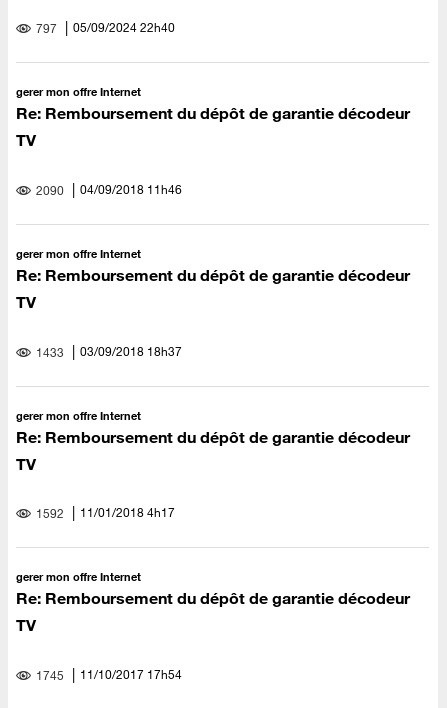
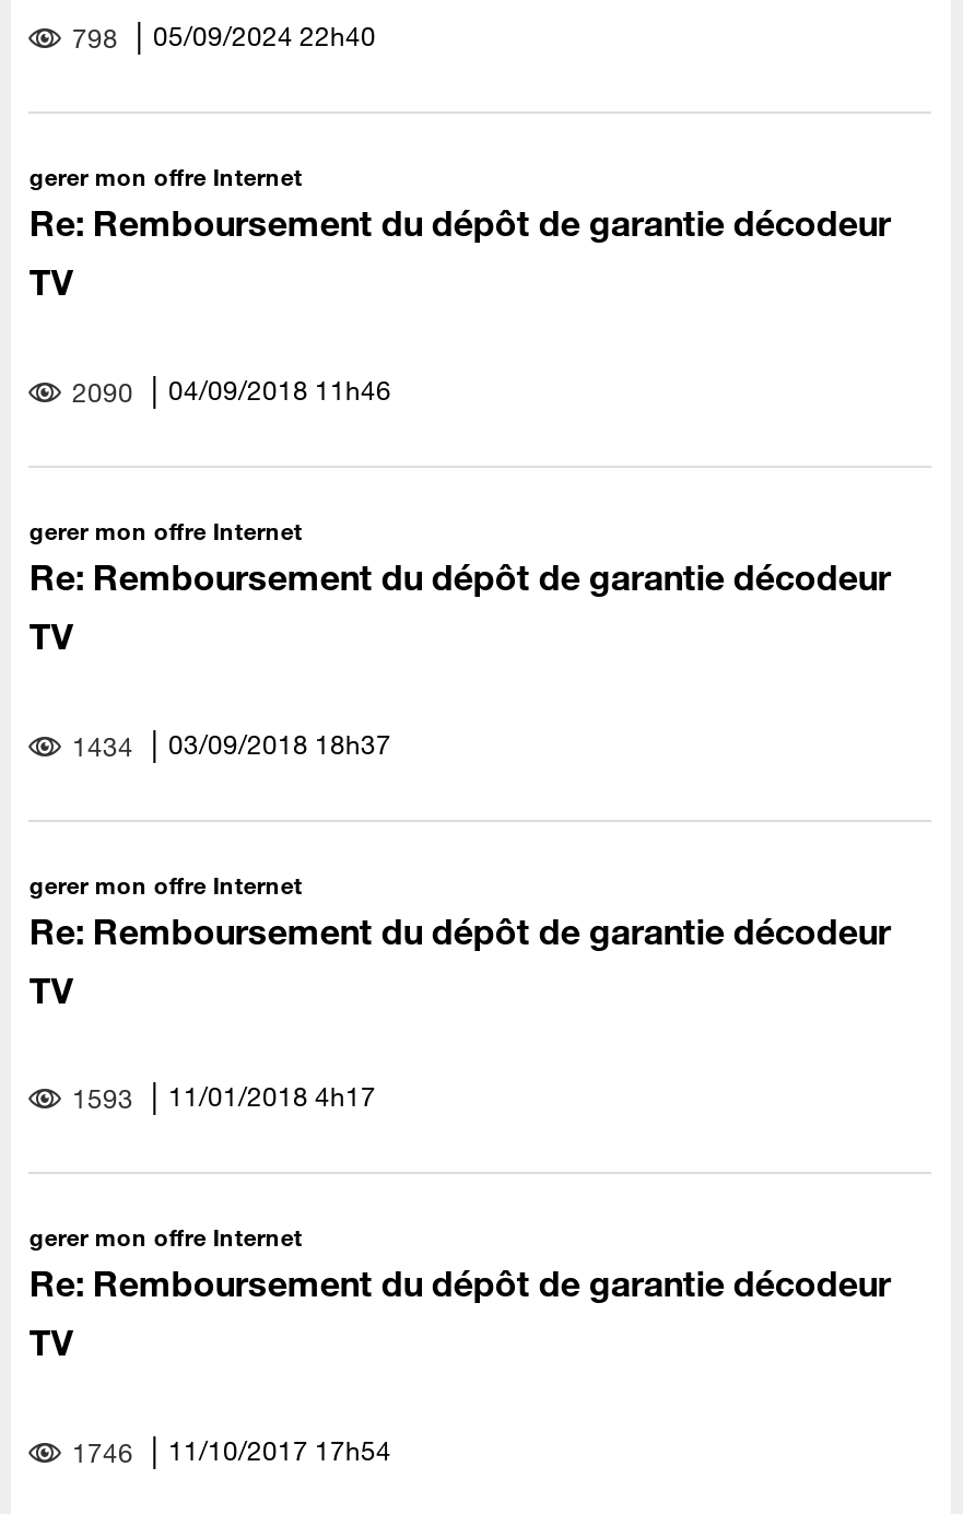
[33,19,175,36] 797 05/09/2024 22h40 -> [65,17,376,54] 798 05/09/2024 22h40
[33,342,182,359] 1433 03/09/2018 18h37 -> [65,725,391,762] 1434 03/09/2018 18h37
[33,504,175,521] 1592 11/01/2018 4h17 -> [65,1079,376,1116] 1593 11/01/2018 4h17
[33,666,182,683] 1745 11/10/2017 17h54 -> [65,1433,391,1470] 1746 11/10/2017 17h54

